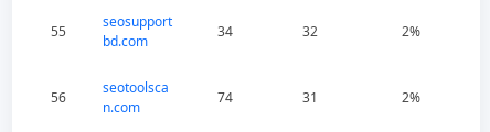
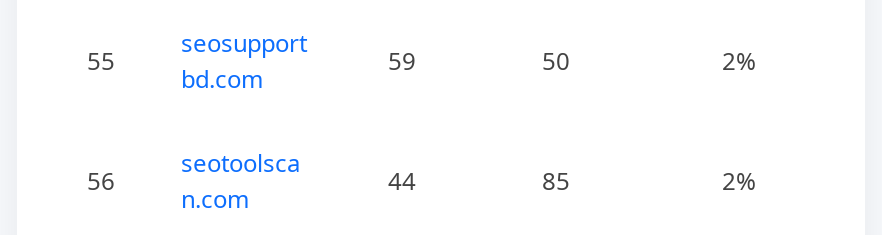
[217,22,232,41] 34 -> [388,44,416,78] 59
[302,22,317,41] 32 -> [542,44,570,78] 50
[217,88,232,107] 74 -> [388,164,416,198] 44
[302,88,317,107] 31 -> [542,164,570,198] 85

